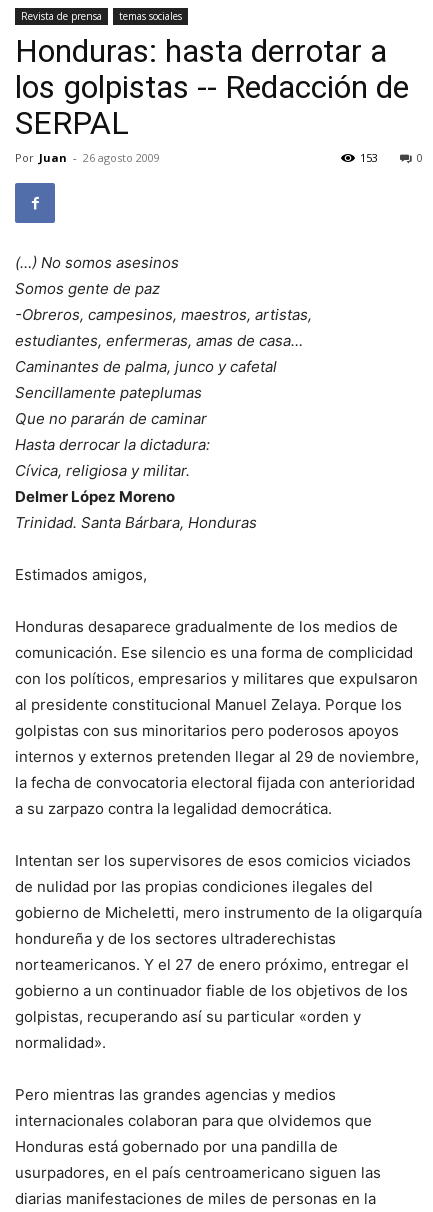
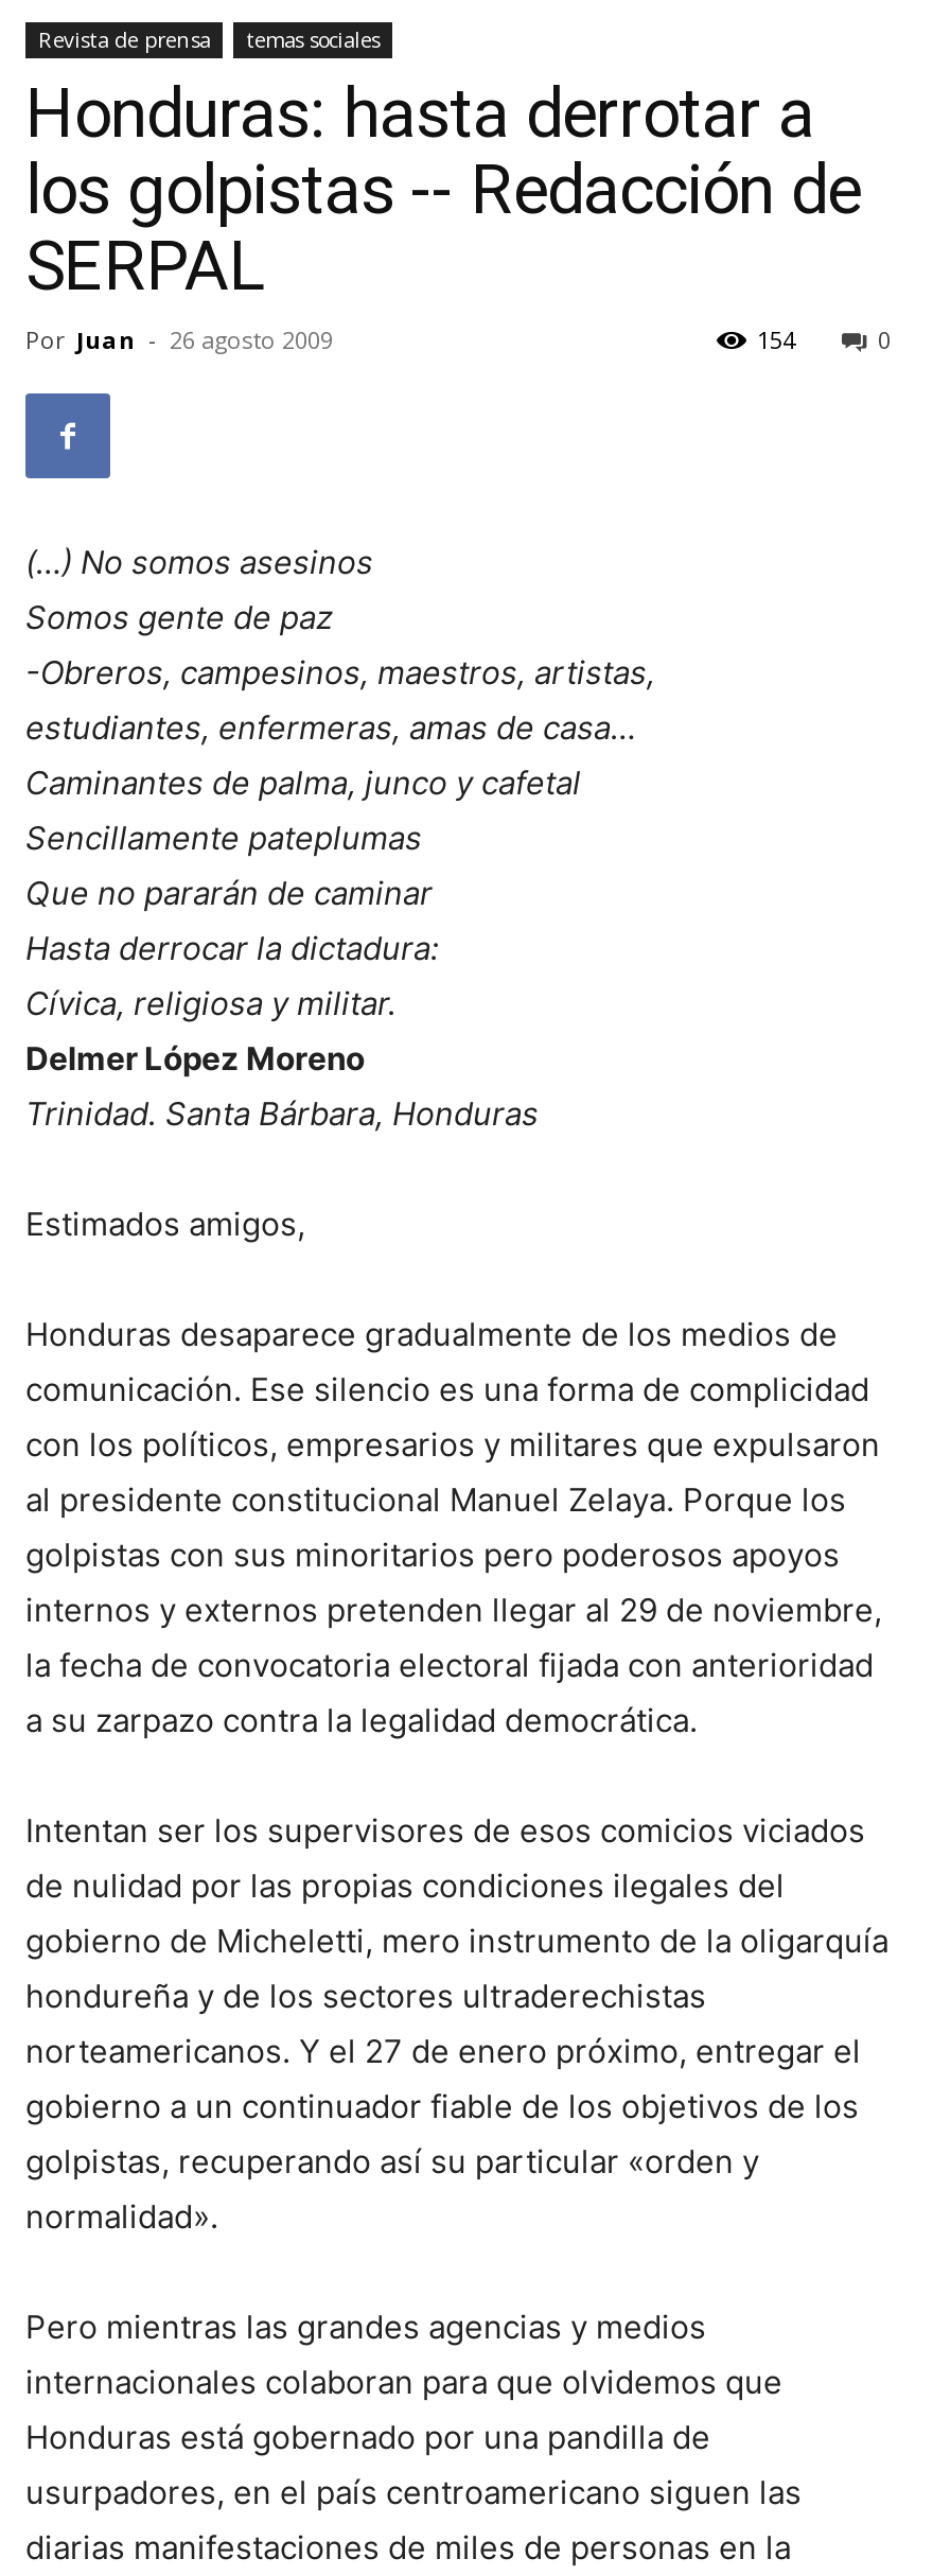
[360,150,378,165] 153 -> [757,325,795,356] 154

